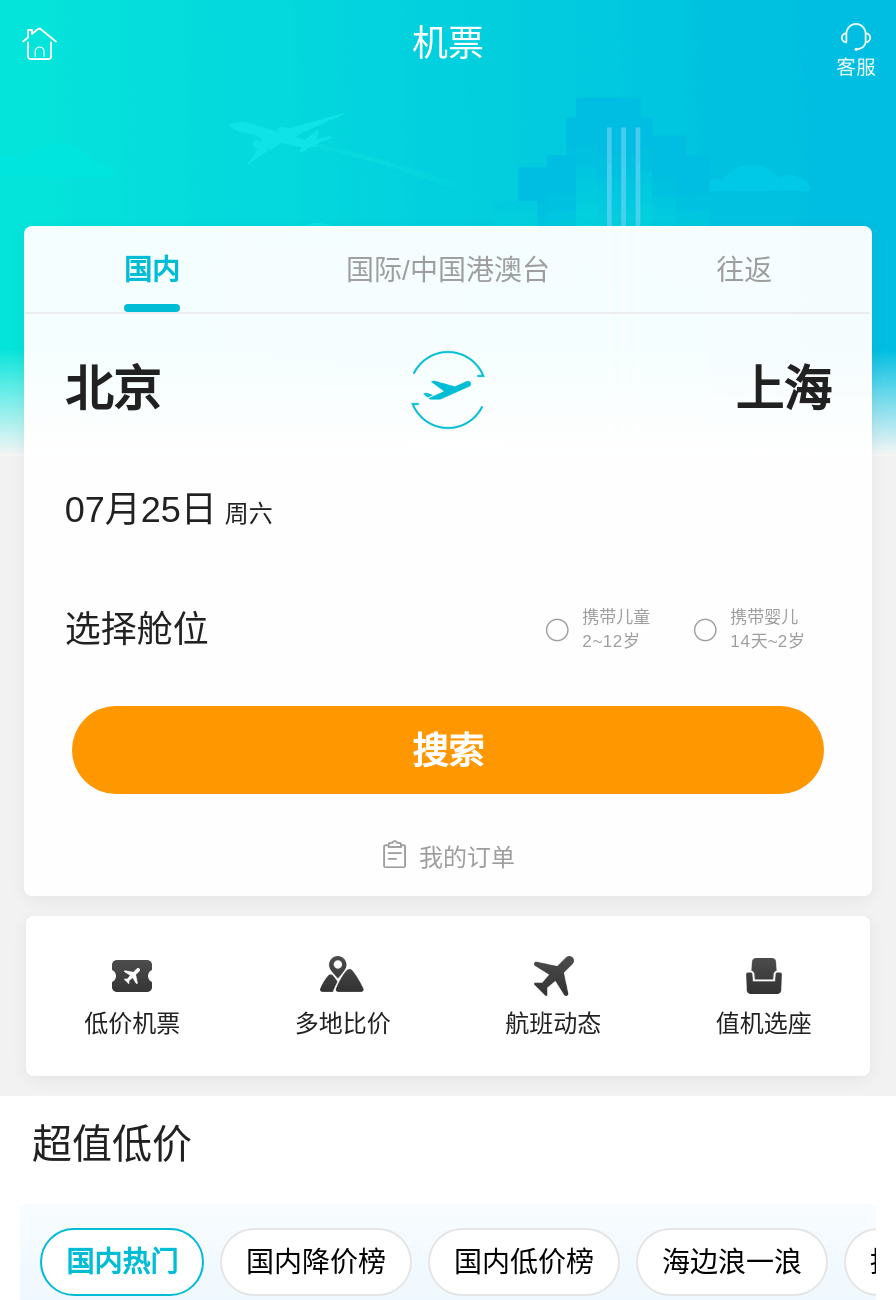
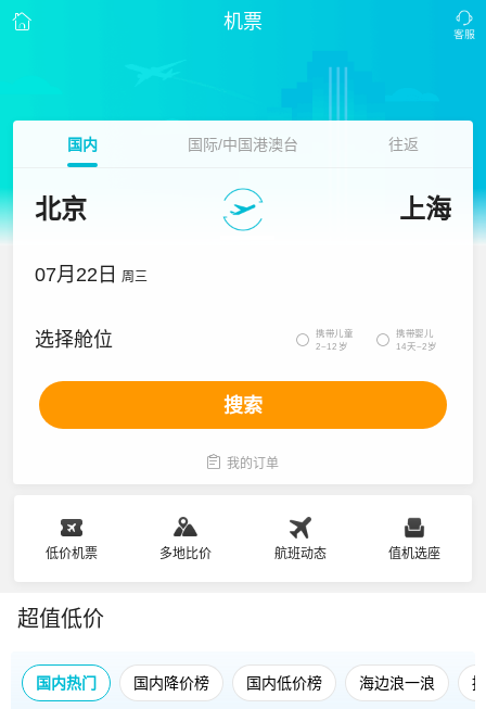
[65,490,273,530] 07月25日 周六 -> [35,264,148,286] 07月22日 周三

